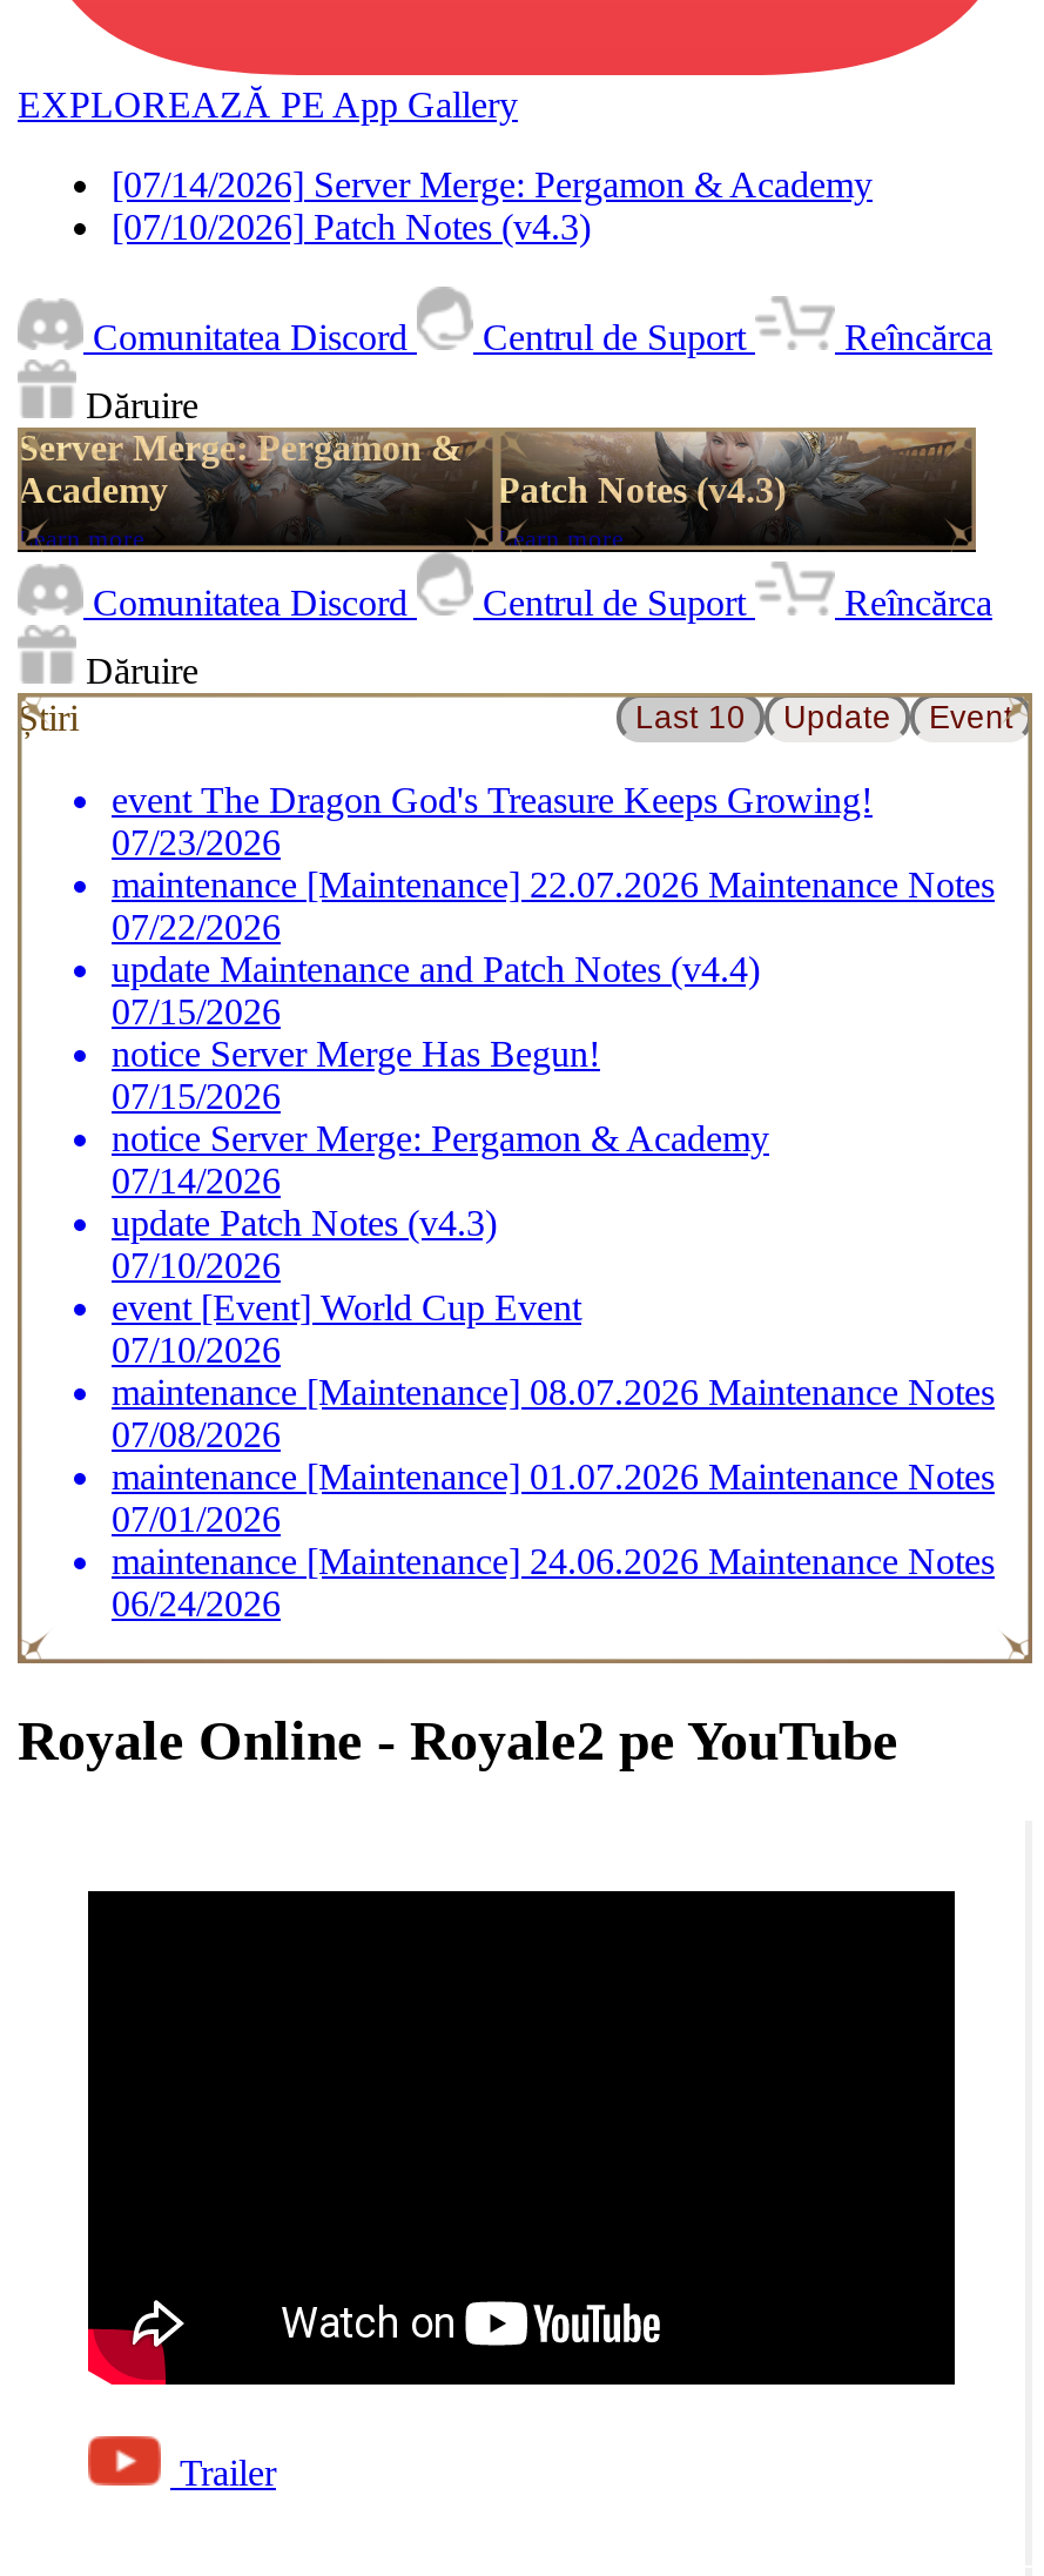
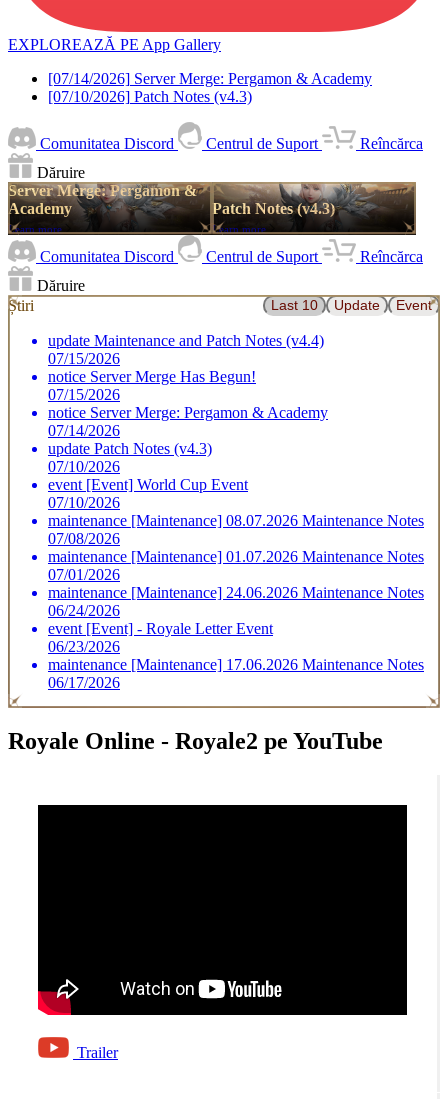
[112,780,995,947] event The Dragon God's Treasure Keeps Growing! | 07/23/2026 | maintenance [Maintenance] 22.07.2026 Maintenance Notes | 07/22/2026 -> none
moved [112,950,995,1624] -> [48,332,424,619]: update Maintenance and Patch Notes (v4.4) | 07/15/2026 | notice Server Merge Has Begun! | ... | maintenance [Maintenance] 24.06.2026 Maintenance Notes | 06/24/2026
none -> [48,620,424,691] event [Event] - Royale Letter Event | 06/23/2026 | maintenance [Maintenance] 17.06.2026 Maintenance Notes | 06/17/2026

